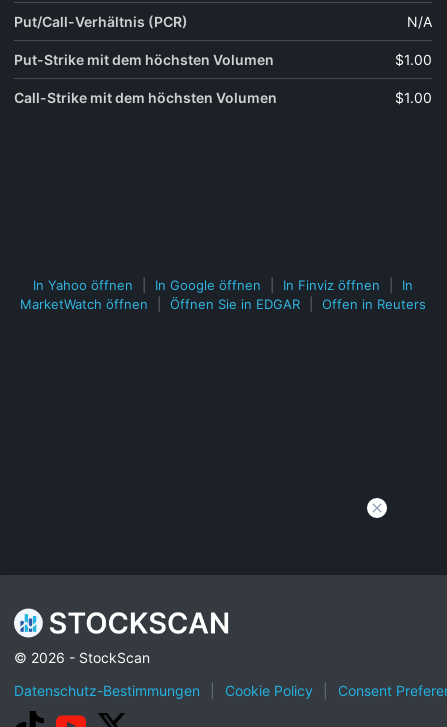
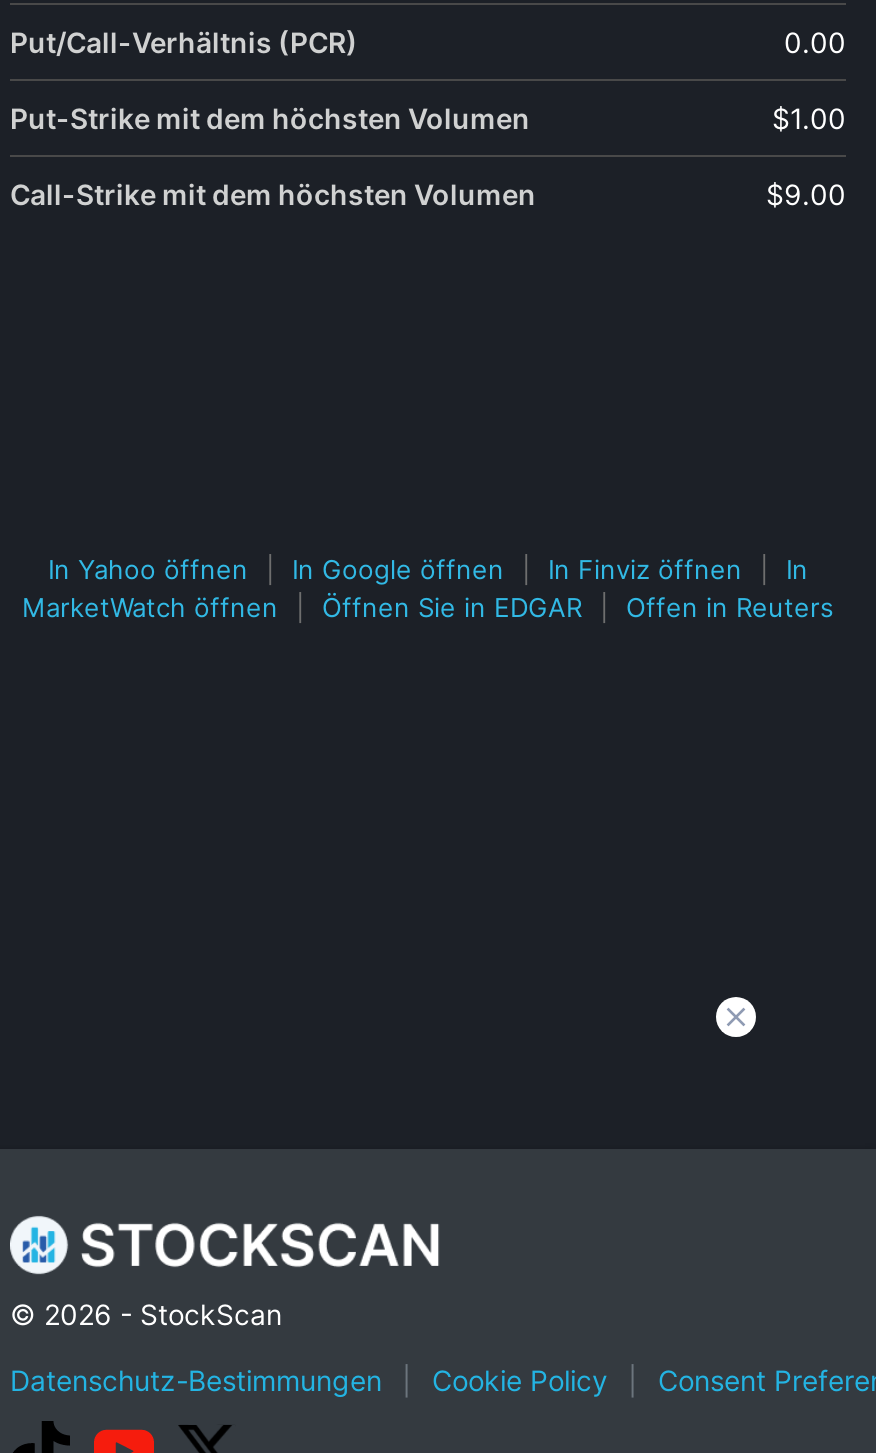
[407,12,432,29] N/A -> [784,24,846,58] 0.00
[395,88,432,105] $1.00 -> [766,176,846,210] $9.00

